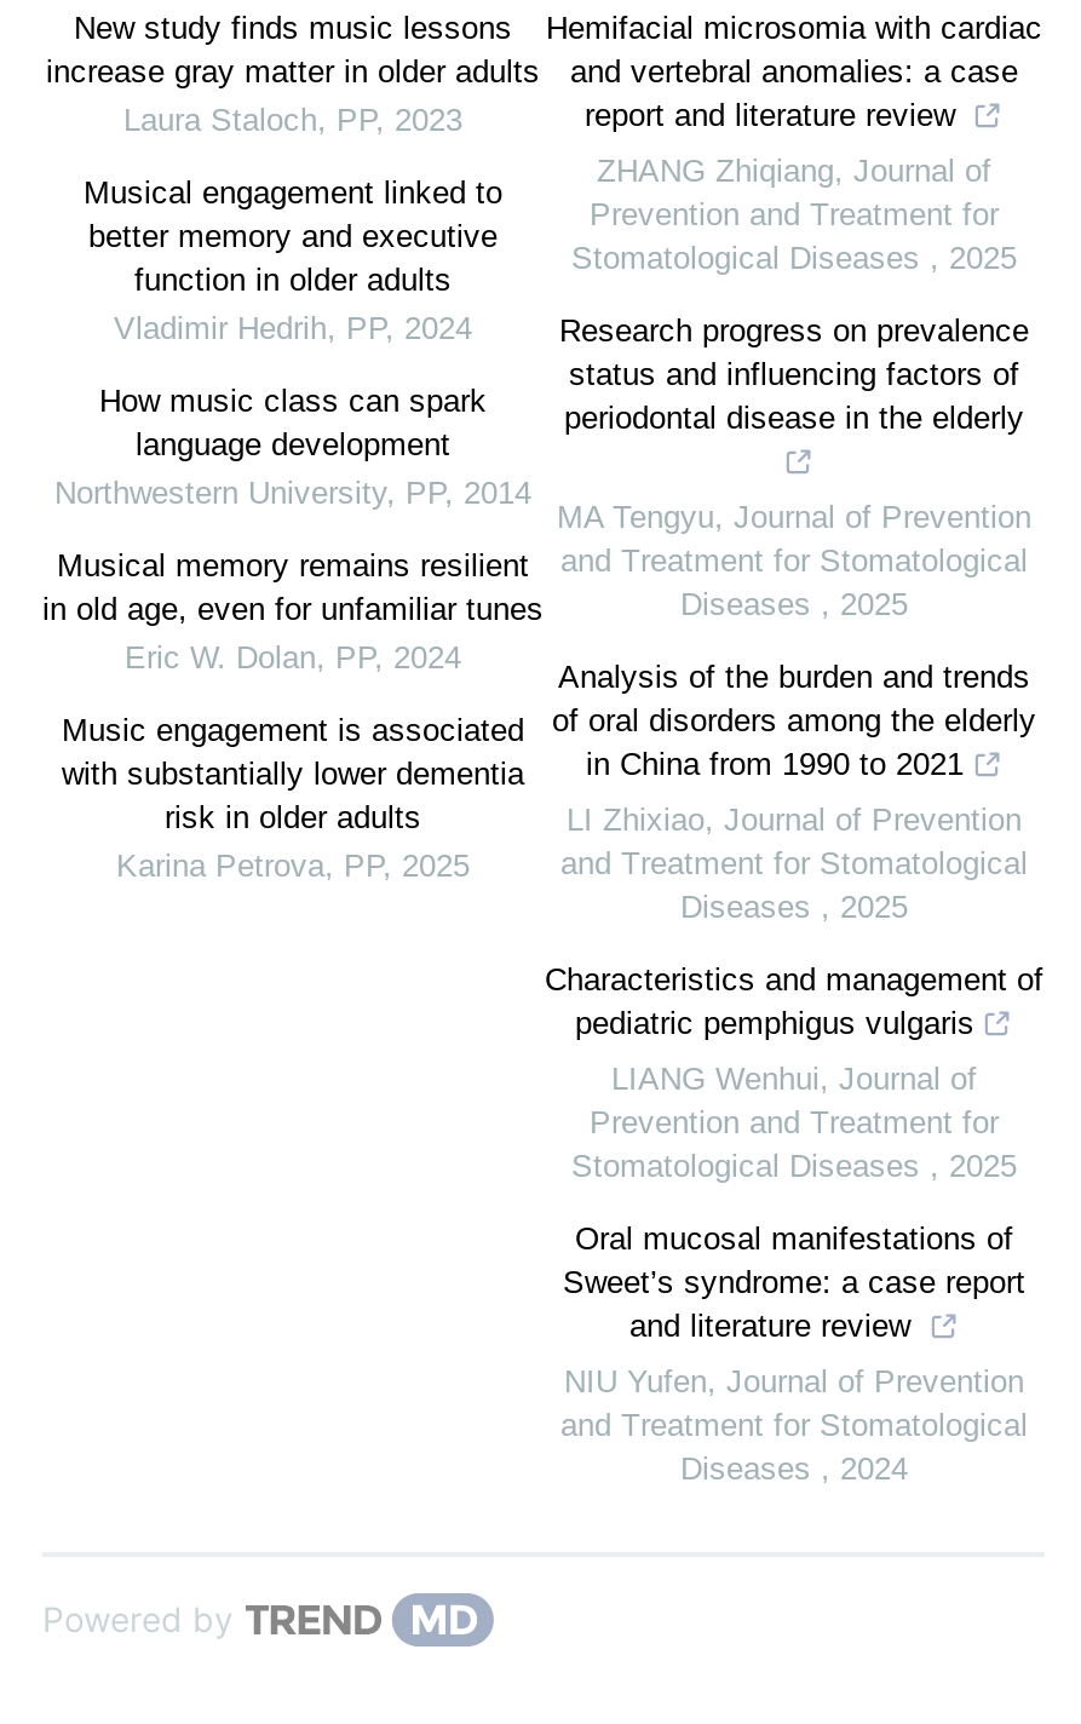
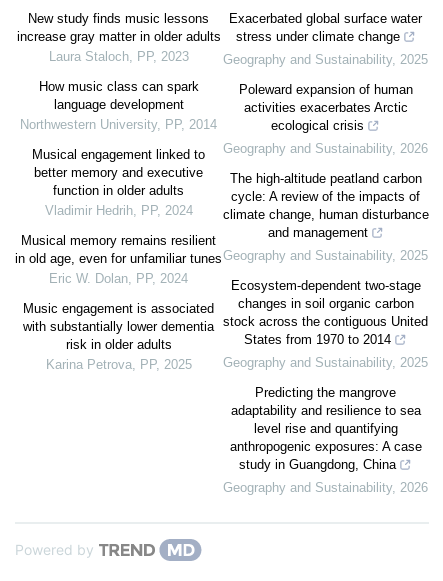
[546,11,1042,134] Hemifacial microsomia with cardiac | and vertebral anomalies: a case | report and literature review -> [229,11,422,44] Exacerbated global surface water | stress under climate change
[571,154,1017,277] ZHANG Zhiqiang, Journal of | Prevention and Treatment for | Stomatological Diseases, 2025 -> [223,52,428,67] Geography and Sustainability, 2025
moved [84,176,502,255] -> [32,147,205,180]: Musical engagement linked to | better memory and executive
moved [134,263,452,299] -> [53,183,184,198]: function in older adults
moved [114,311,472,347] -> [44,203,192,218]: Vladimir Hedrih, PP, 2024
[559,314,1029,437] Research progress on prevalence | status and influencing factors of | periodontal disease in the elderly -> [238,82,412,133] Poleward expansion of human | activities exacerbates Arctic | ecological crisis
moved [54,384,531,512] -> [20,79,217,132]: How music class can spark | language development | Northwestern University, PP, 2014
[557,500,1031,623] MA Tengyu, Journal of Prevention | and Treatment for Stomatological | Diseases, 2025 -> [223,141,428,156] Geography and Sustainability, 2026
[552,660,1036,783] Analysis of the burden and trends | of oral disorders among the elderly | in China from 1990 to 2021 -> [222,171,428,240] The high-altitude peatland carbon | cycle: A review of the impacts of | climate change, human disturbance | and management
[560,803,1028,926] LI Zhixiao, Journal of Prevention | and Treatment for Stomatological | Diseases, 2025 -> [223,248,428,263] Geography and Sustainability, 2025
[545,962,1043,1042] Characteristics and management of | pediatric pemphigus vulgaris -> [223,278,428,347] Ecosystem-dependent two-stage | changes in soil organic carbon | stock across the contiguous United | States from 1970 to 2014
[571,1062,1017,1185] LIANG Wenhui, Journal of | Prevention and Treatment for | Stomatological Diseases, 2025 -> [223,355,428,370] Geography and Sustainability, 2025
[563,1222,1025,1345] Oral mucosal manifestations of | Sweet’s syndrome: a case report | and literature review -> [229,385,421,472] Predicting the mangrove | adaptability and resilience to sea | level rise and quantifying | anthropogenic exposures: A case | study in Guangdong, China
[560,1364,1028,1488] NIU Yufen, Journal of Prevention | and Treatment for Stomatological | Diseases, 2024 -> [223,480,428,495] Geography and Sustainability, 2026

